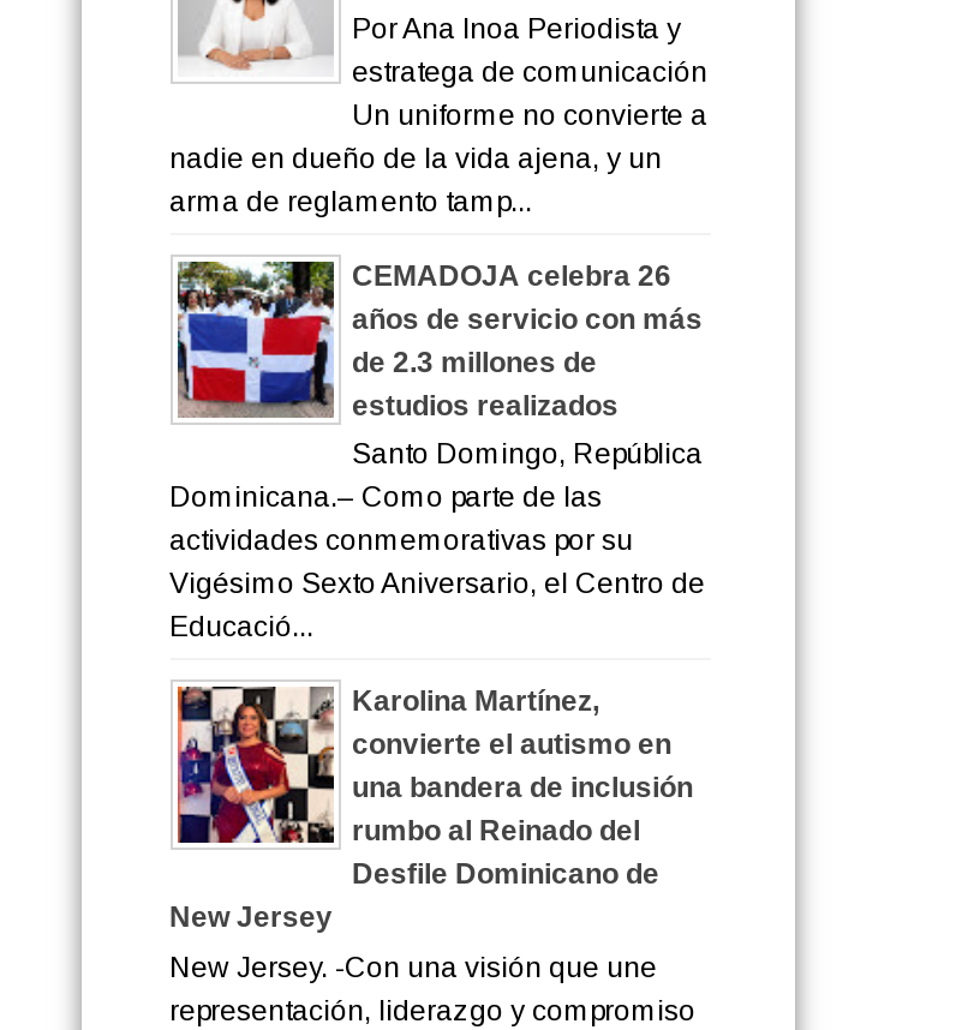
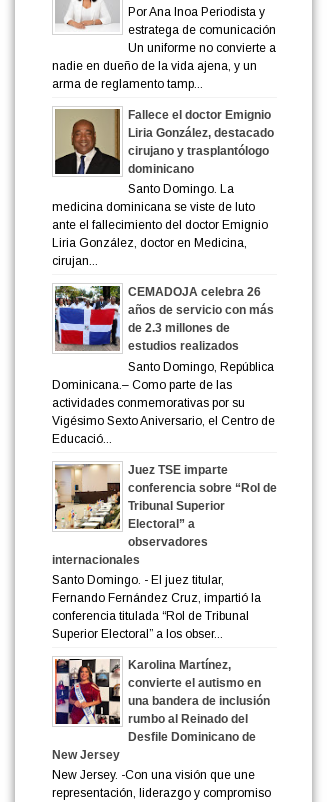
none -> [51,108,273,268] [image] | Fallece el doctor Emignio | Liria González, destacado | cirujano y trasplantólogo | dominicano | Santo Domingo. La | medicina dominicana se viste de luto | ante el fallecimiento del doctor Emignio | Liria González, doctor en Medicina, | cirujan...
none -> [51,462,276,641] [image] | Juez TSE imparte | conferencia sobre “Rol de | Tribunal Superior | Electoral” a | observadores | internacionales | Santo Domingo. - El juez titular, | Fernando Fernández Cruz, impartió la | conferencia titulada “Rol de Tribunal | Superior Electoral” a los obser...

